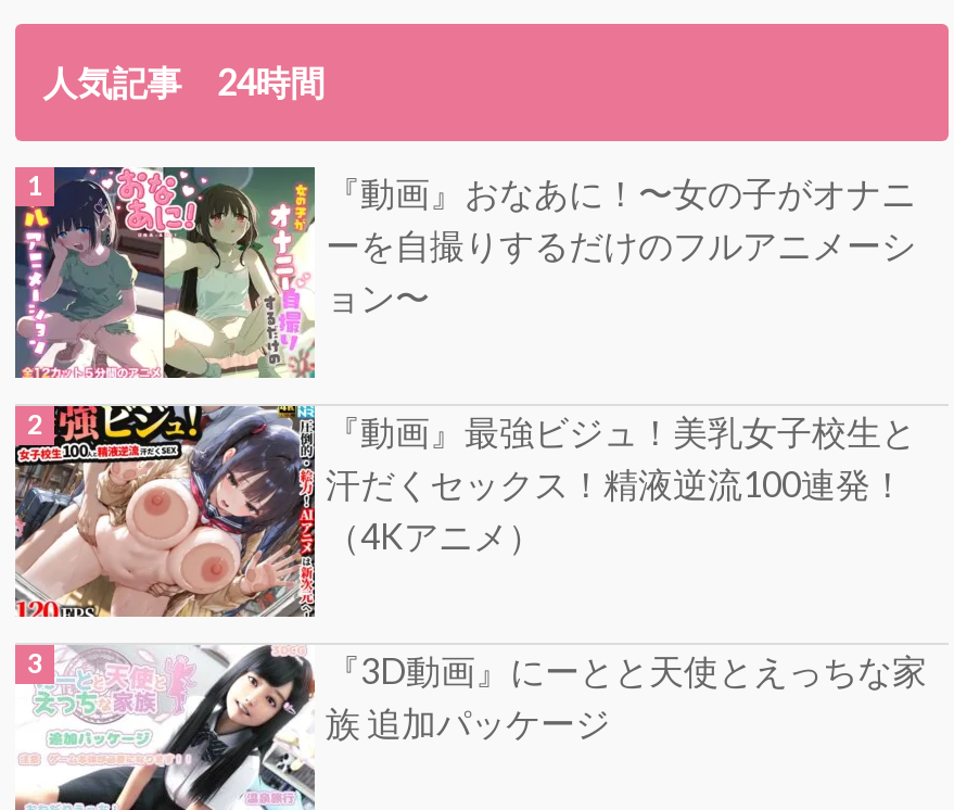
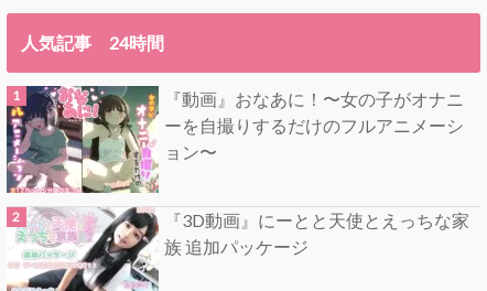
[13,404,916,619] [image] | 『動画』最強ビジュ！美乳女子校生と | 汗だくセックス！精液逆流100連発！ | （4Kアニメ） -> none

